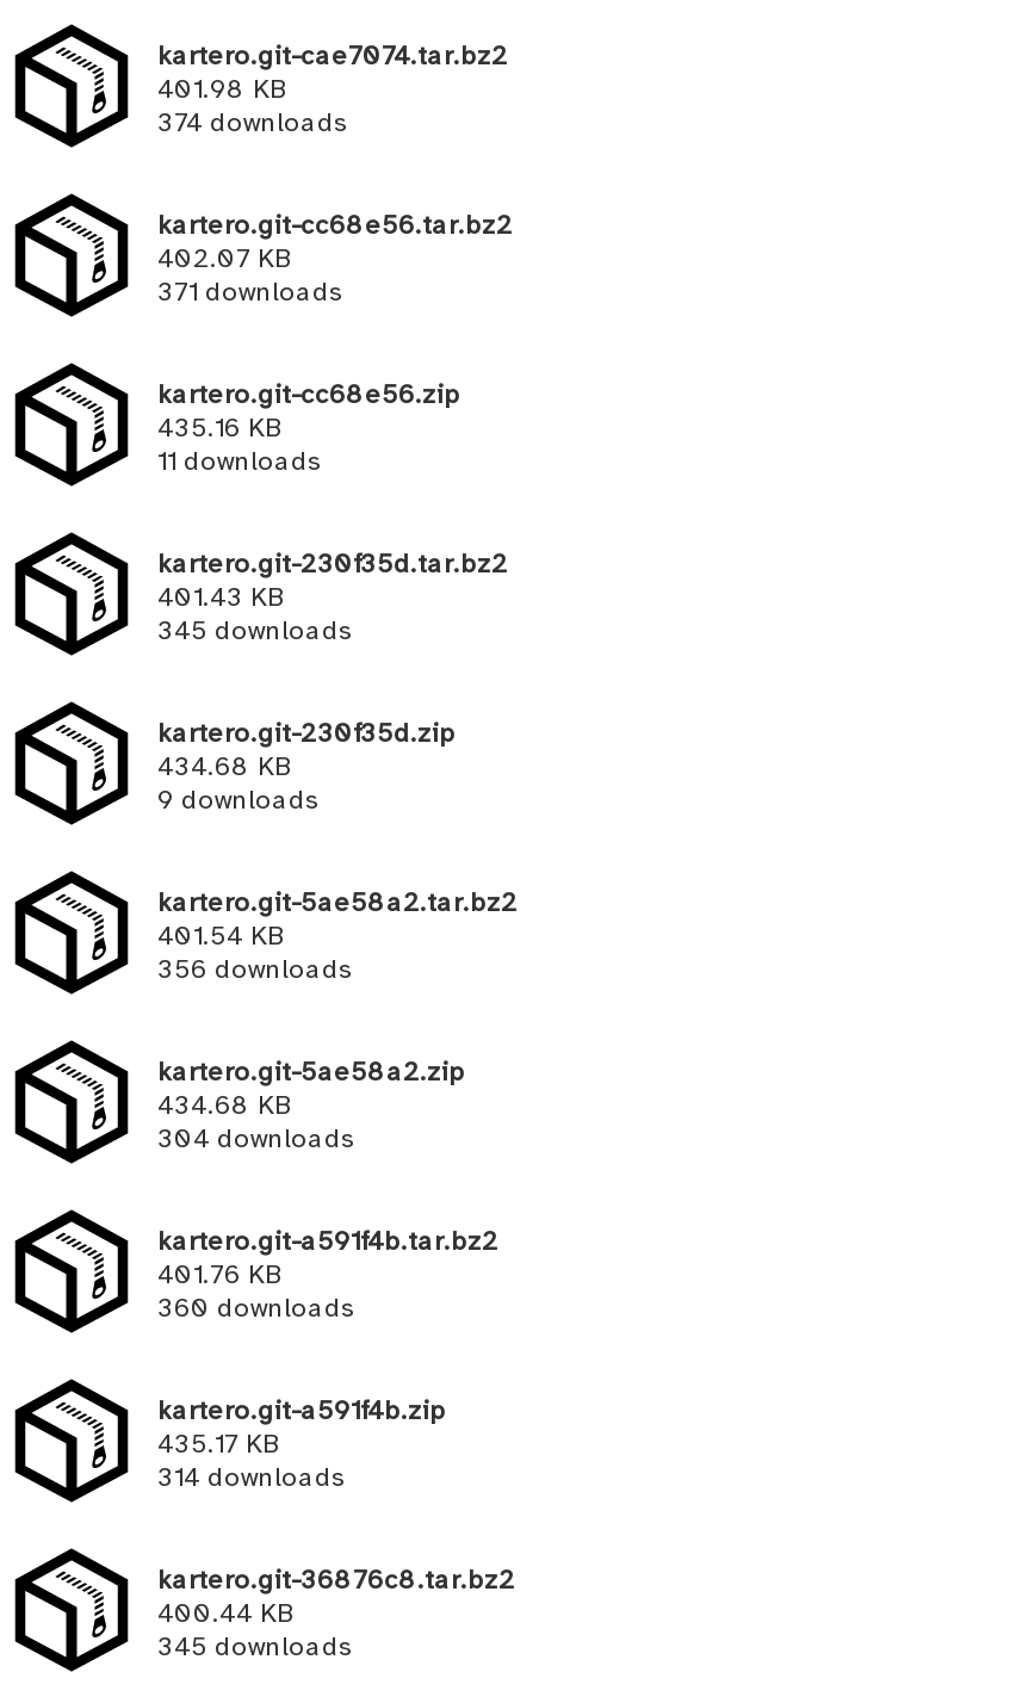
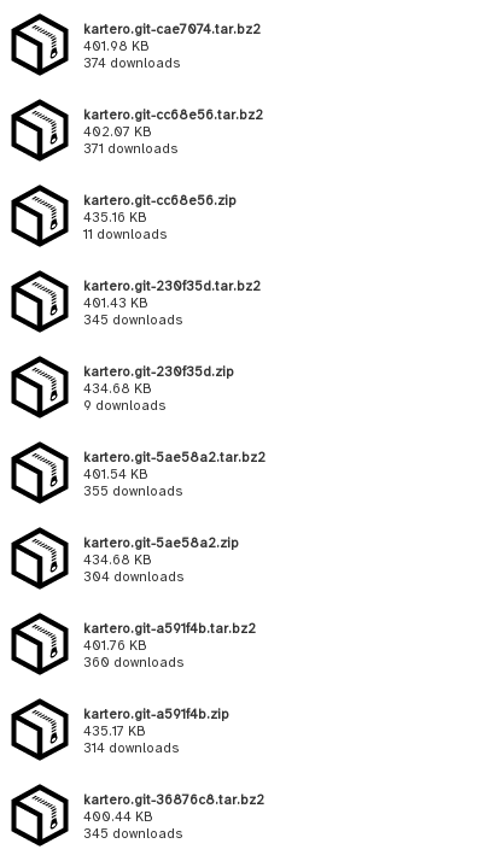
[157,952,355,985] 356 downloads -> [83,482,183,499] 355 downloads

